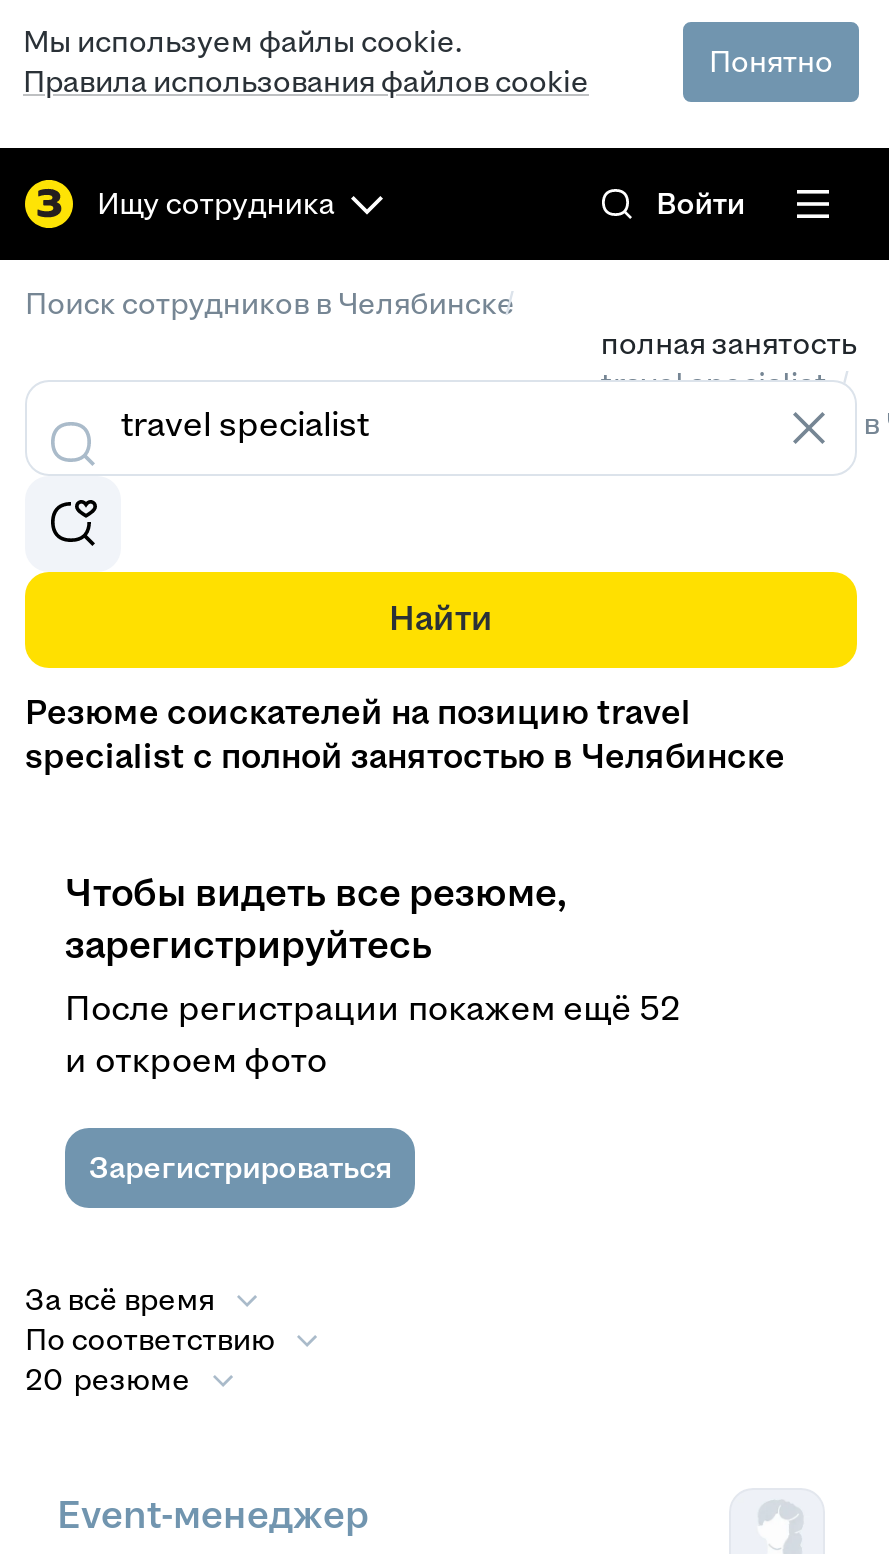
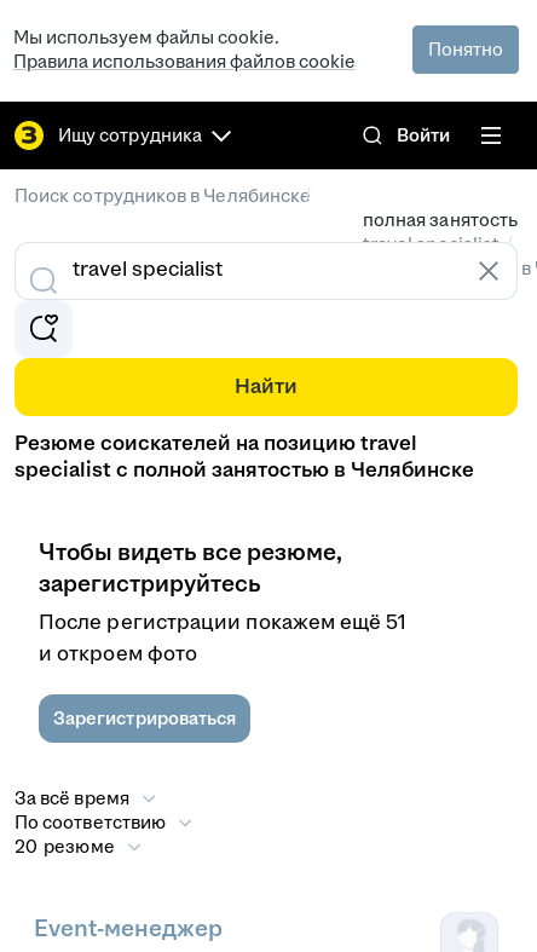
[65,990,680,1028] После регистрации покажем ещё 52 -> [39,611,407,634] После регистрации покажем ещё 51

